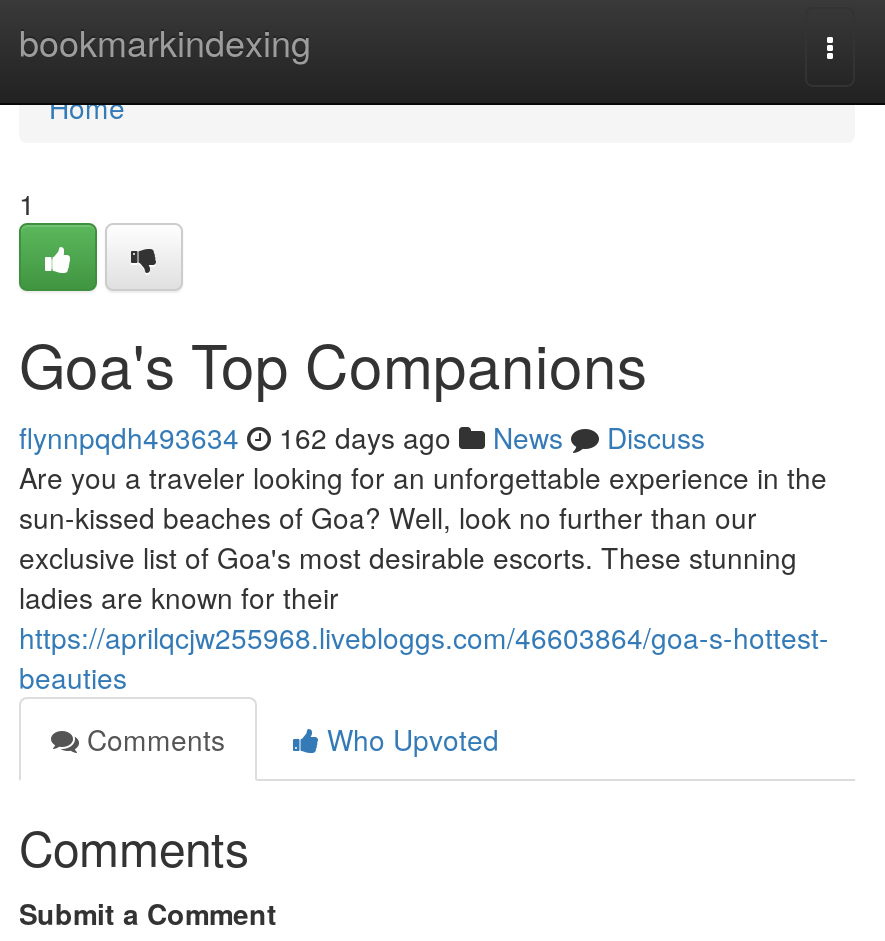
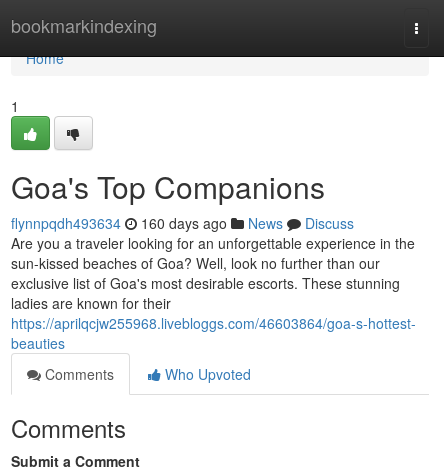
[19,417,705,457] flynnpqdh493634 162 days ago News Discuss -> [11,213,354,233] flynnpqdh493634 160 days ago News Discuss

